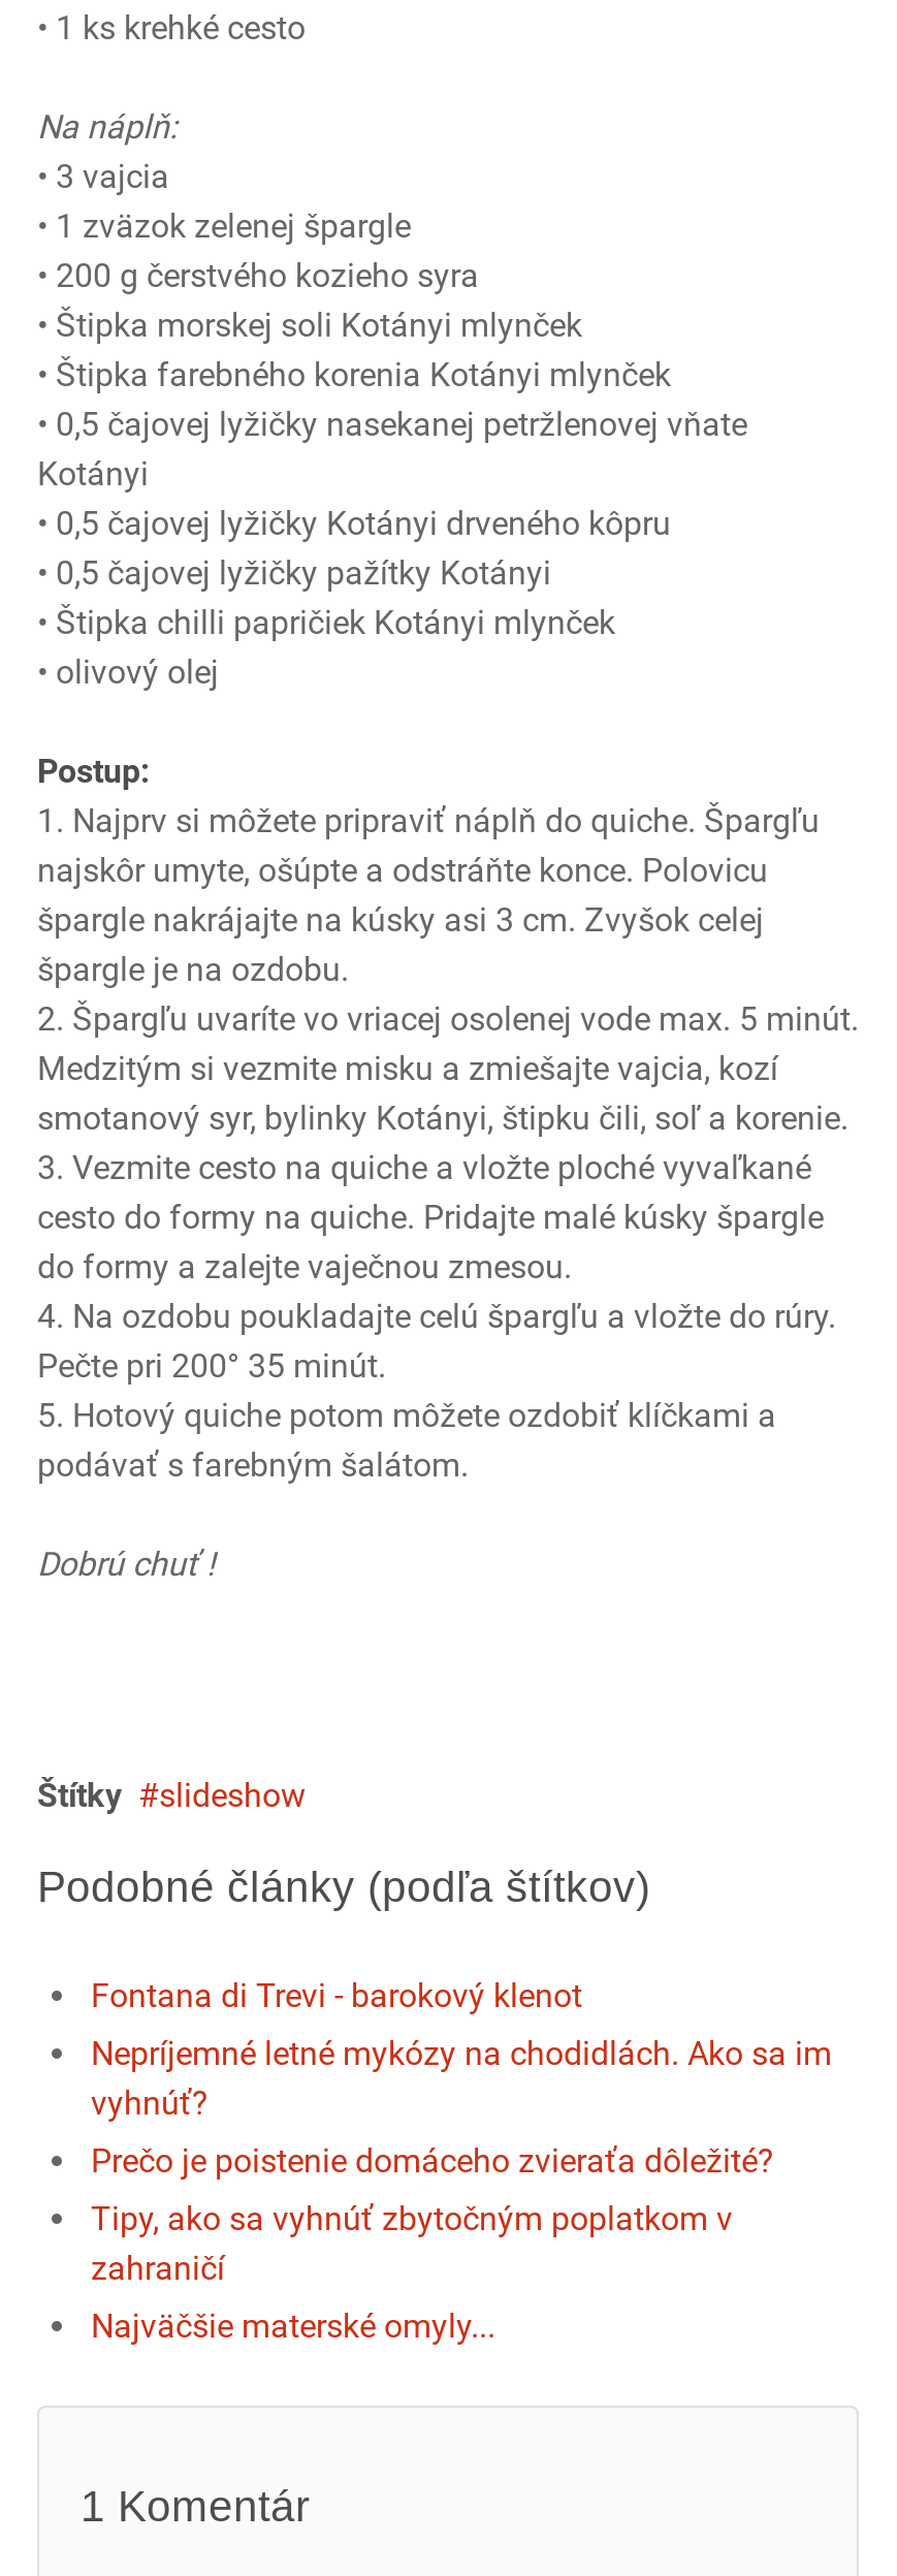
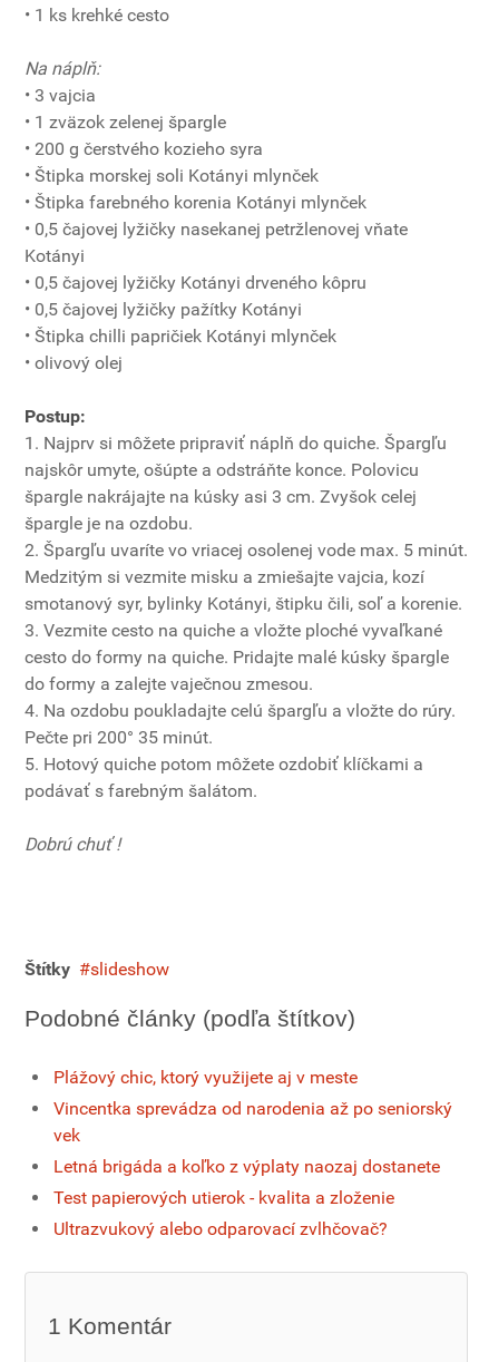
[91,1976,582,2015] Fontana di Trevi - barokový klenot -> [53,1067,358,1088] Plážový chic, ktorý využijete aj v meste
[91,2034,832,2123] Nepríjemné letné mykózy na chodidlách. Ako sa im | vyhnúť? -> [53,1098,452,1146] Vincentka sprevádza od narodenia až po seniorský | vek
[91,2141,774,2181] Prečo je poistenie domáceho zvieraťa dôležité? -> [53,1156,440,1177] Letná brigáda a koľko z výplaty naozaj dostanete
[91,2199,733,2288] Tipy, ako sa vyhnúť zbytočným poplatkom v | zahraničí -> [53,1187,394,1208] Test papierových utierok - kvalita a zloženie
[91,2307,495,2346] Najväčšie materské omyly... -> [53,1218,388,1239] Ultrazvukový alebo odparovací zvlhčovač?

